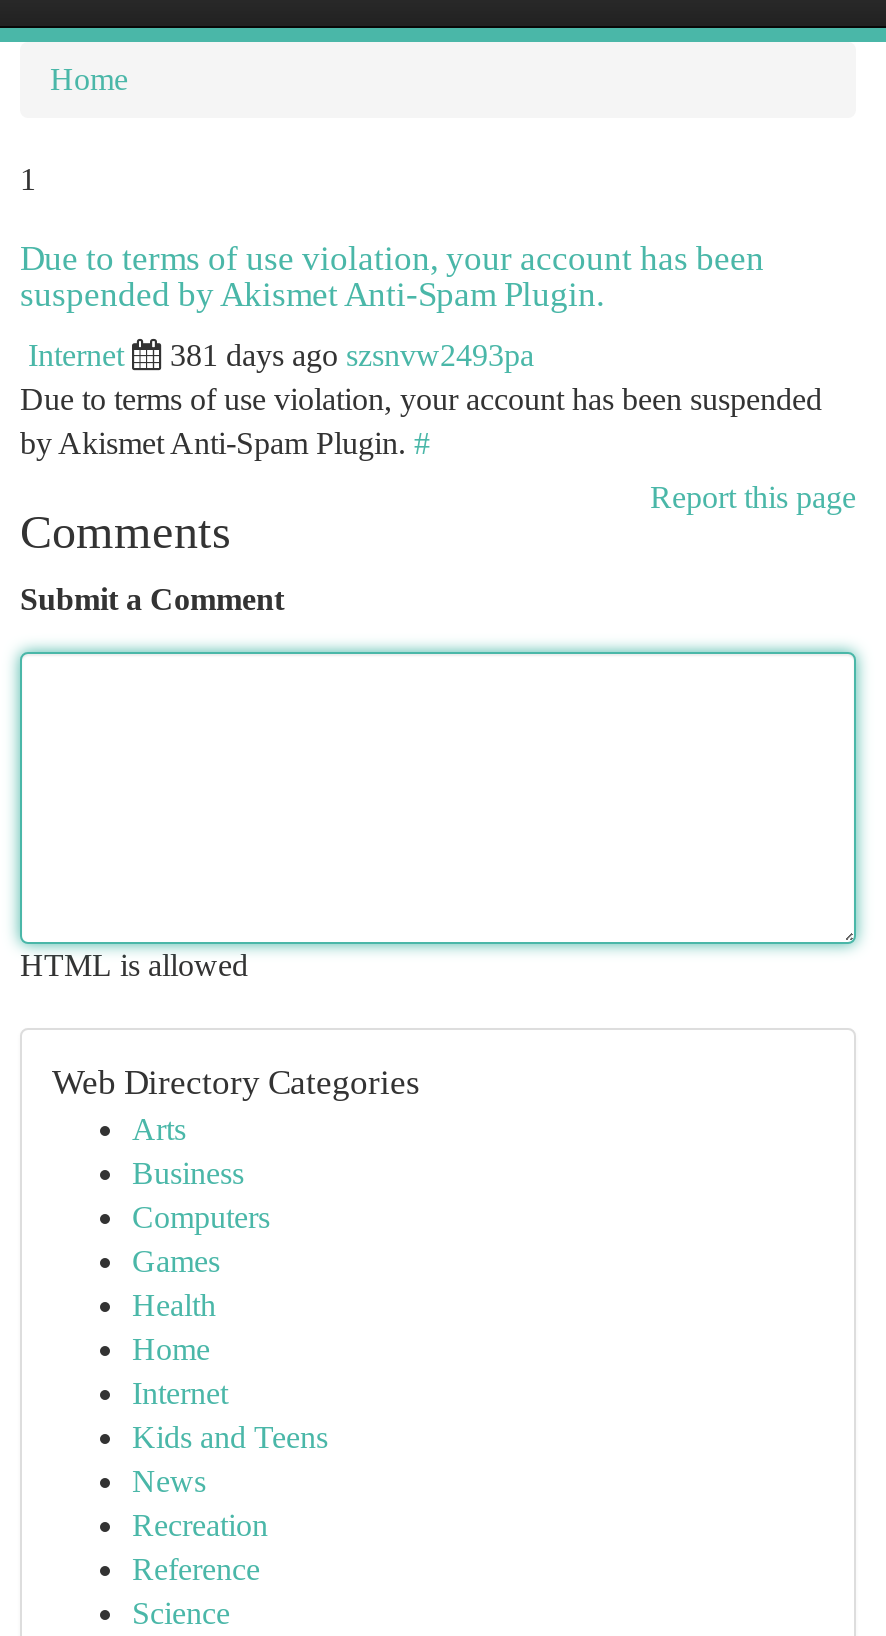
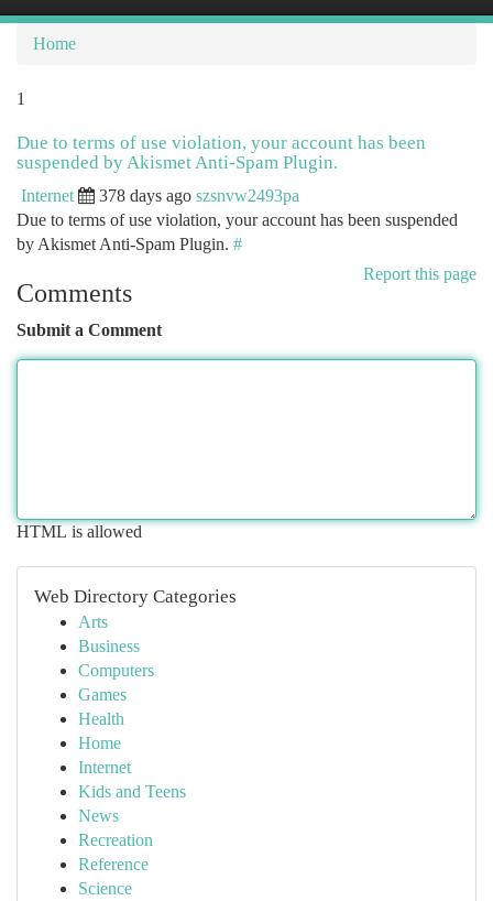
[170,338,534,372] 381 days ago szsnvw2493pa -> [99,186,299,205] 378 days ago szsnvw2493pa

